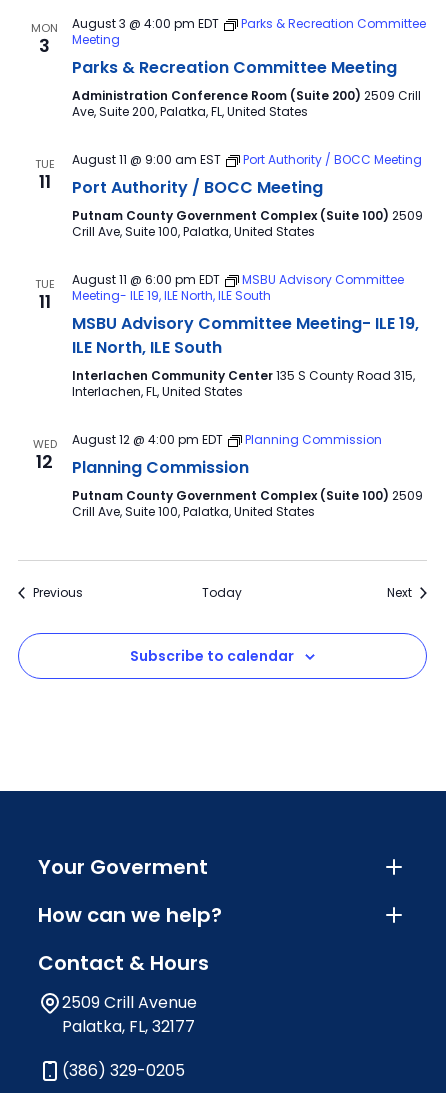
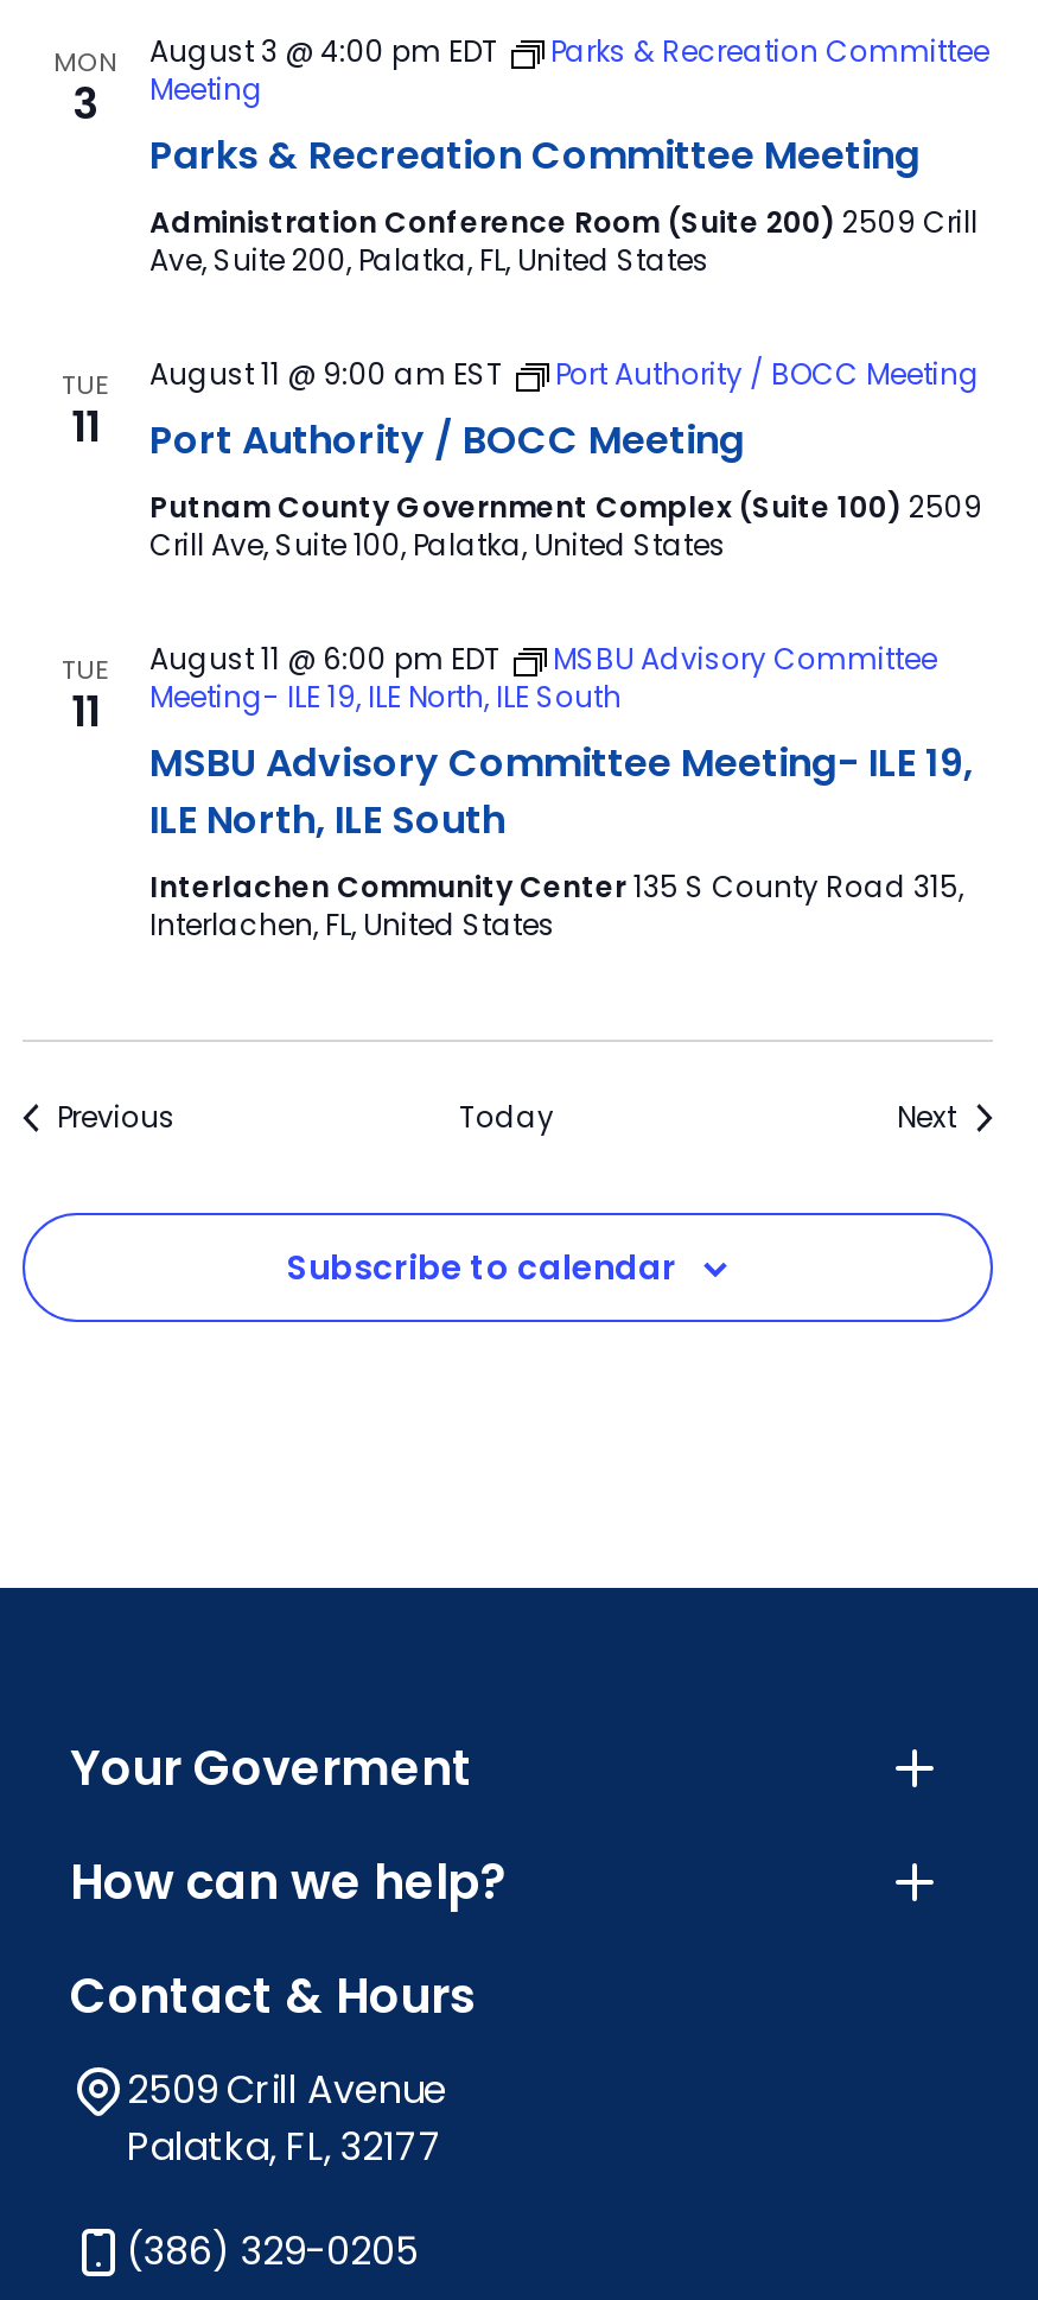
[32,436,56,474] WED | 12 -> none
[71,431,422,520] August 12 @ 4:00 pm EDT | Planning Commission | Planning Commission | Putnam County Government Complex (Suite 100) 2509 | Crill Ave, Suite 100, Palatka, United States -> none

